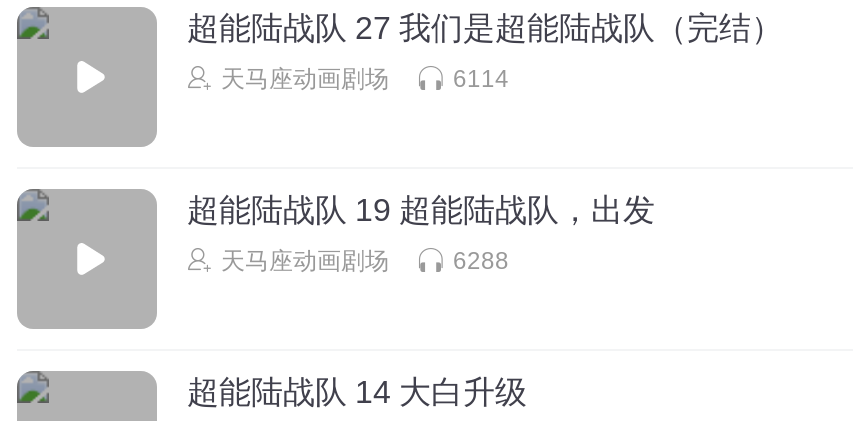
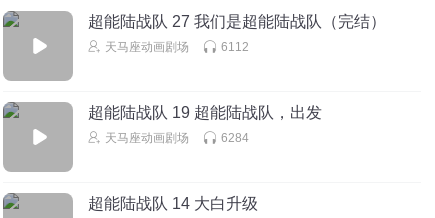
[453,64,509,92] 6114 -> [221,39,249,53] 6112
[453,246,509,274] 6288 -> [221,130,249,144] 6284

